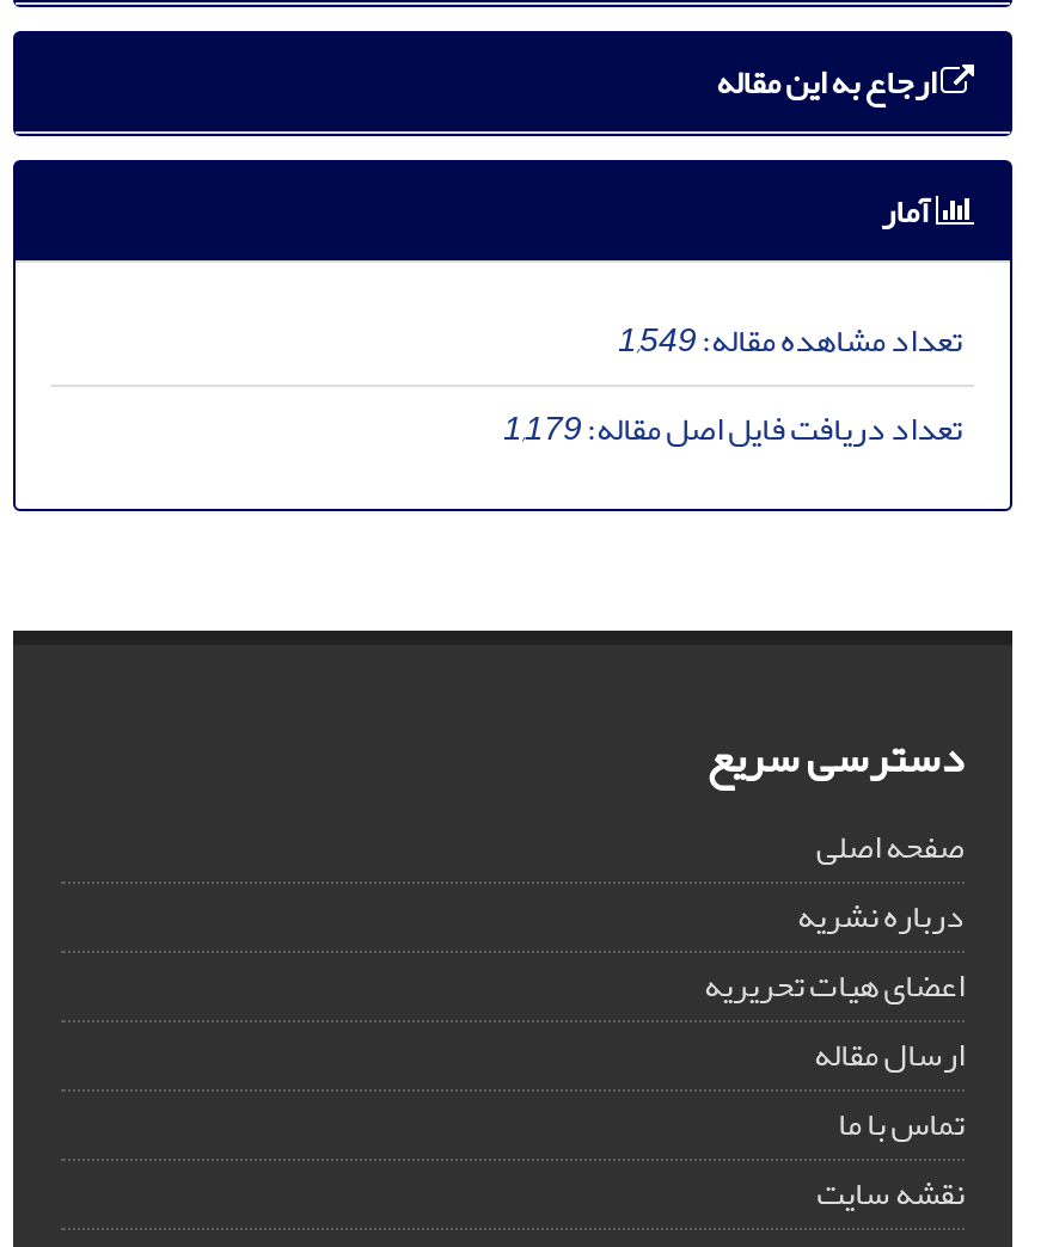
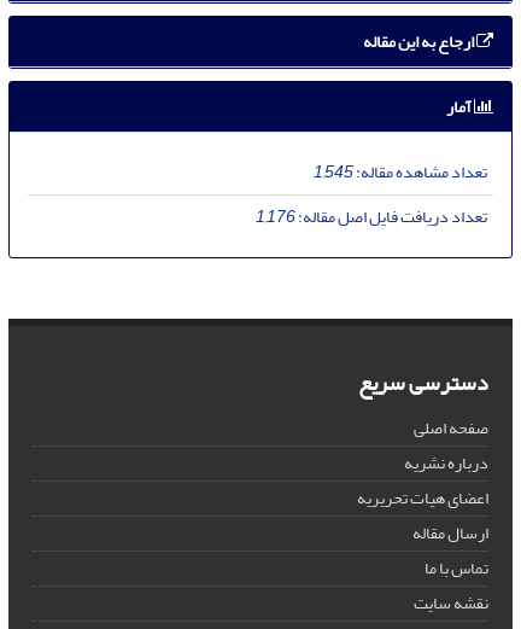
[618,308,962,372] تعداد مشاهده مقاله:1,549 -> [314,155,487,188] تعداد مشاهده مقاله:1,545
[503,396,962,461] تعداد دریافت فایل اصل مقاله:1,179 -> [256,200,487,233] تعداد دریافت فایل اصل مقاله:1,176

